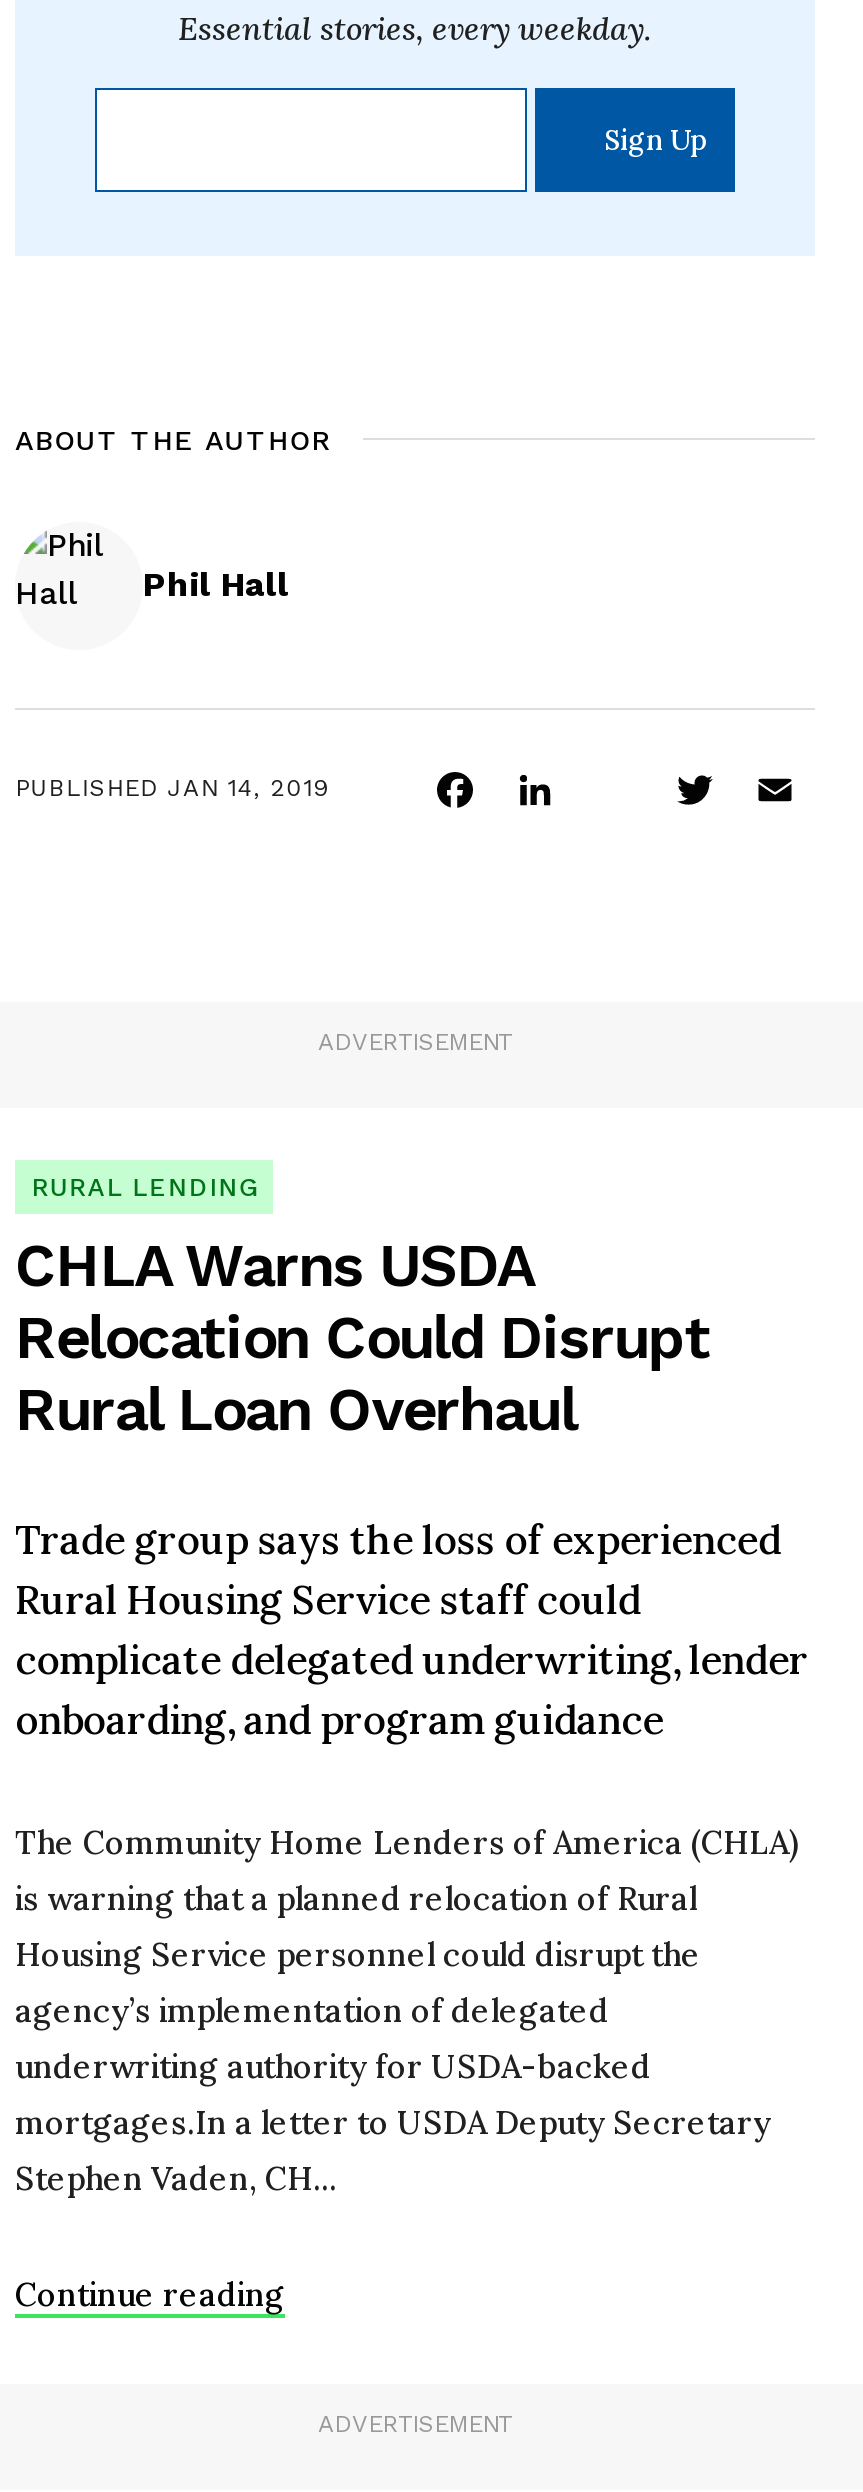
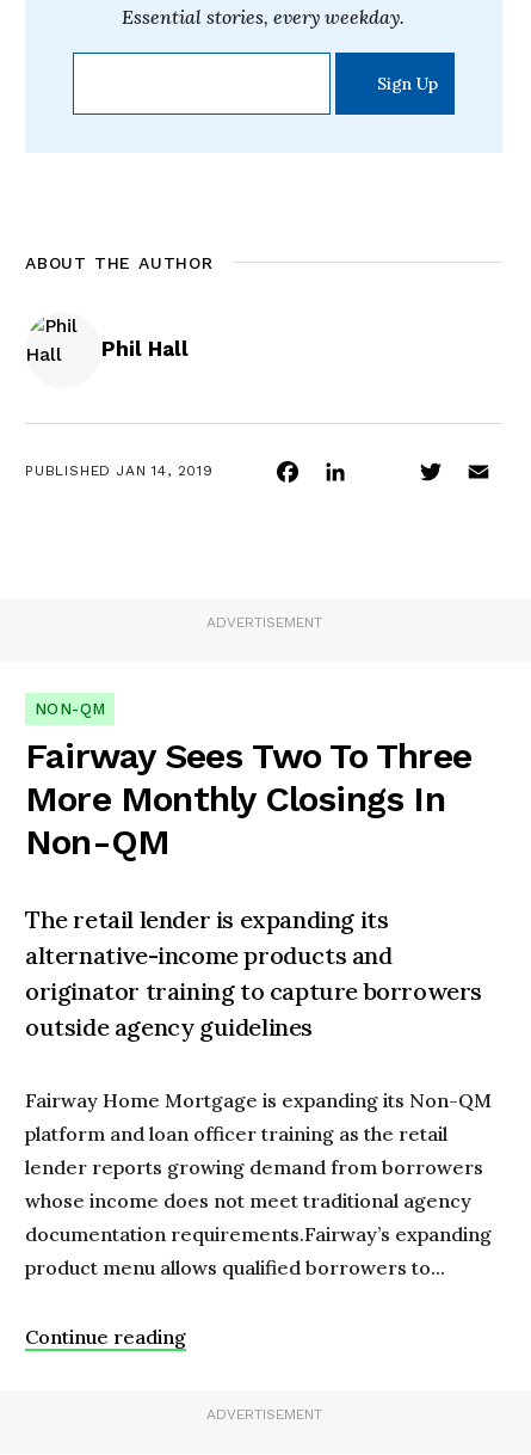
[15,1172,711,1444] RURAL LENDING | CHLA Warns USDA | Relocation Could Disrupt | Rural Loan Overhaul -> [25,700,471,862] NON-QM | Fairway Sees Two To Three | More Monthly Closings In | Non-QM
[15,1514,808,1744] Trade group says the loss of experienced | Rural Housing Service staff could | complicate delegated underwriting, lender | onboarding, and program guidance -> [25,904,482,1042] The retail lender is expanding its | alternative-income products and | originator training to capture borrowers | outside agency guidelines
[15,1822,799,2198] The Community Home Lenders of America (CHLA) | is warning that a planned relocation of Rural | Housing Service personnel could disrupt the | agency’s implementation of delegated | underwriting authority for USDA-backed | mortgages.In a letter to USDA Deputy Secretary | Stephen Vaden, CH... -> [25,1088,492,1279] Fairway Home Mortgage is expanding its Non-QM | platform and loan officer training as the retail | lender reports growing demand from borrowers | whose income does not meet traditional agency | documentation requirements.Fairway’s expanding | product menu allows qualified borrowers to...

